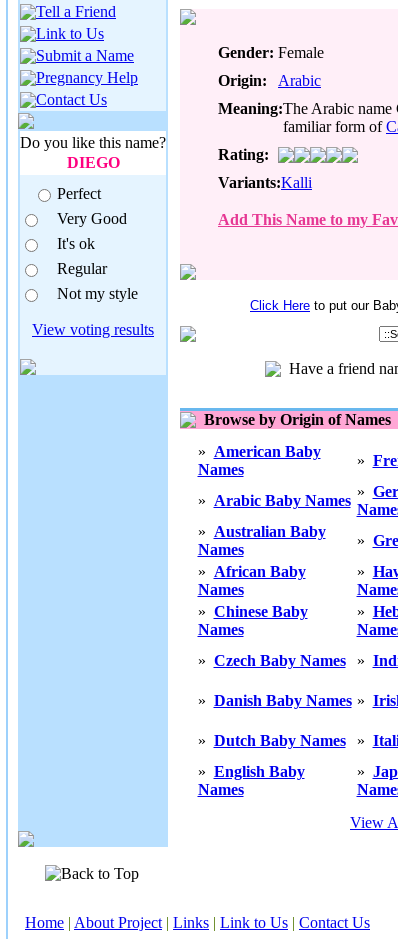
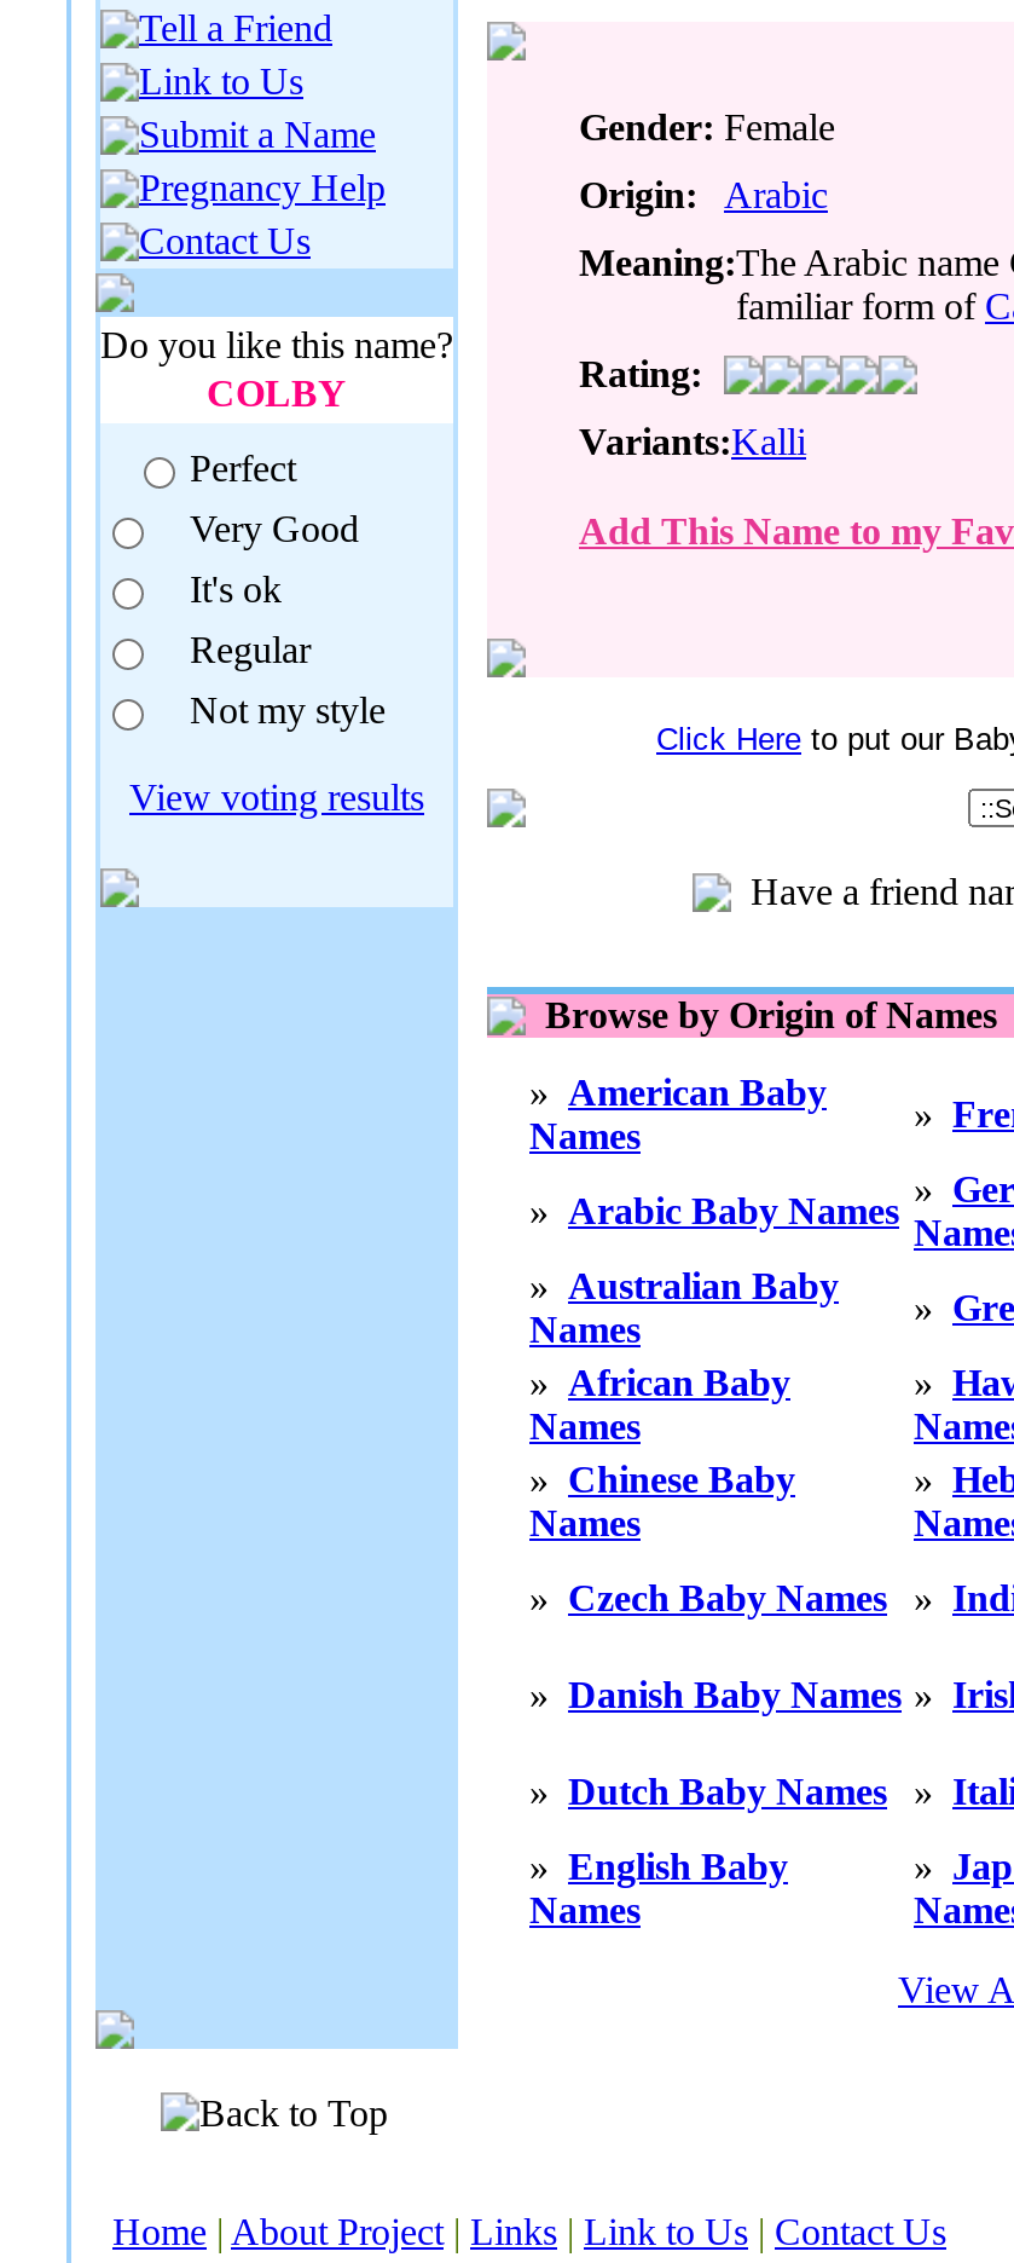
[66,154,119,171] DIEGO -> [207,373,347,414] COLBY

